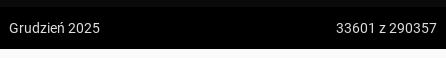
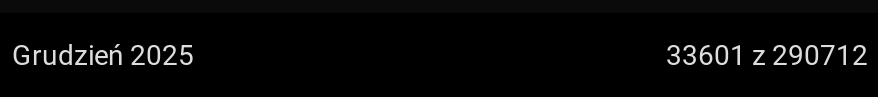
[336,20,437,36] 33601 z 290357 -> [666,39,868,71] 33601 z 290712

